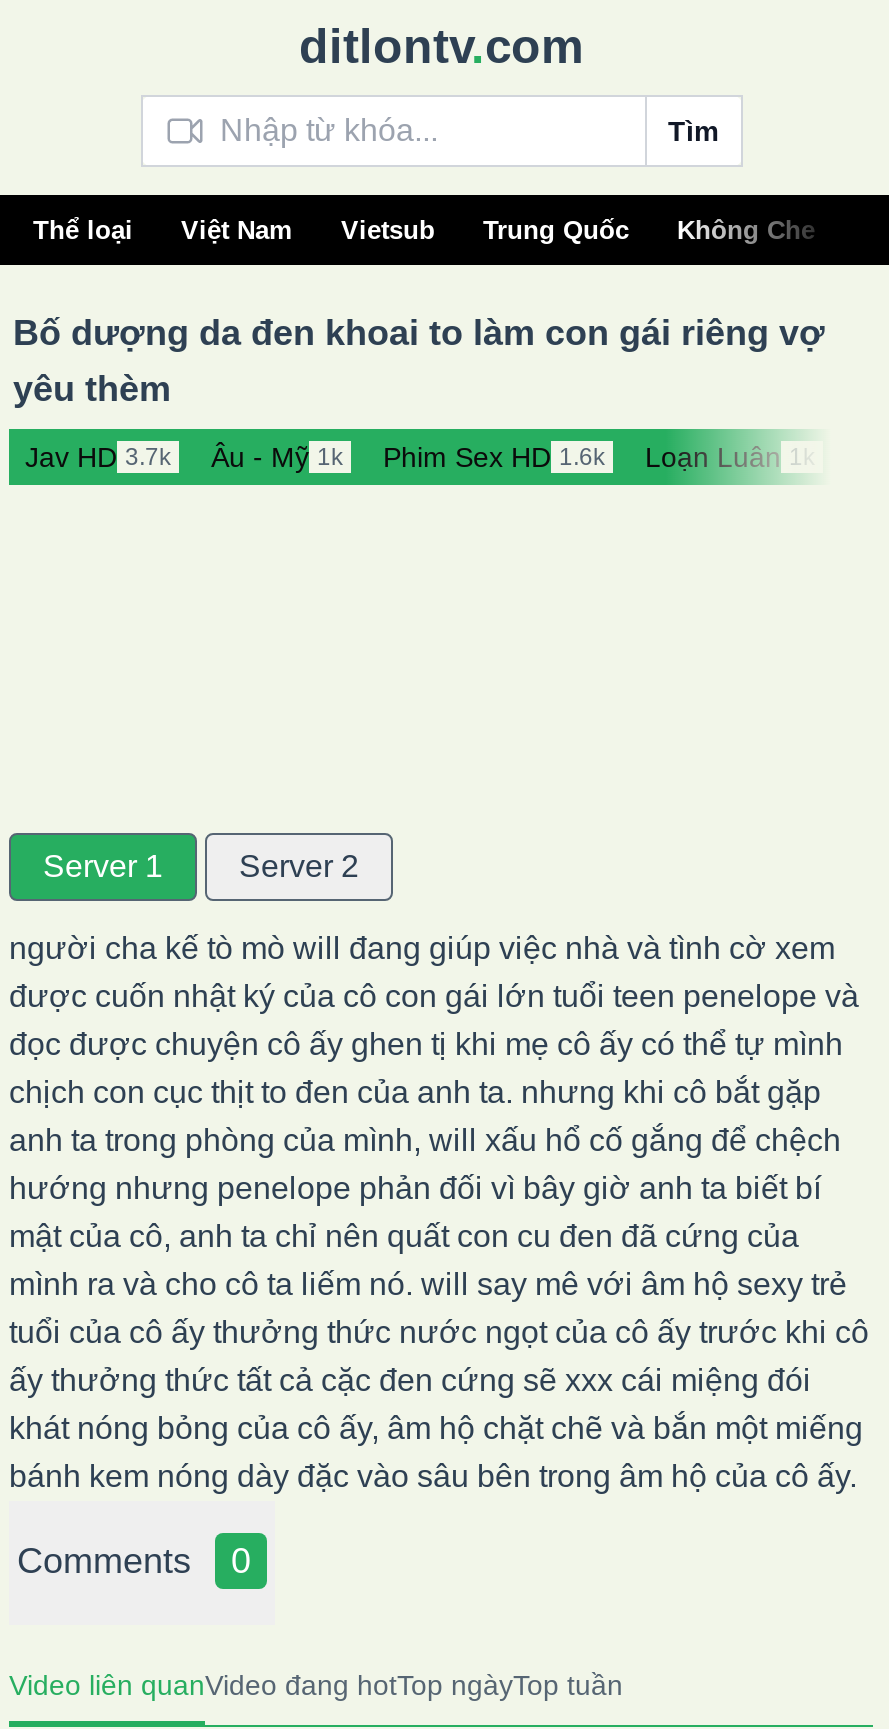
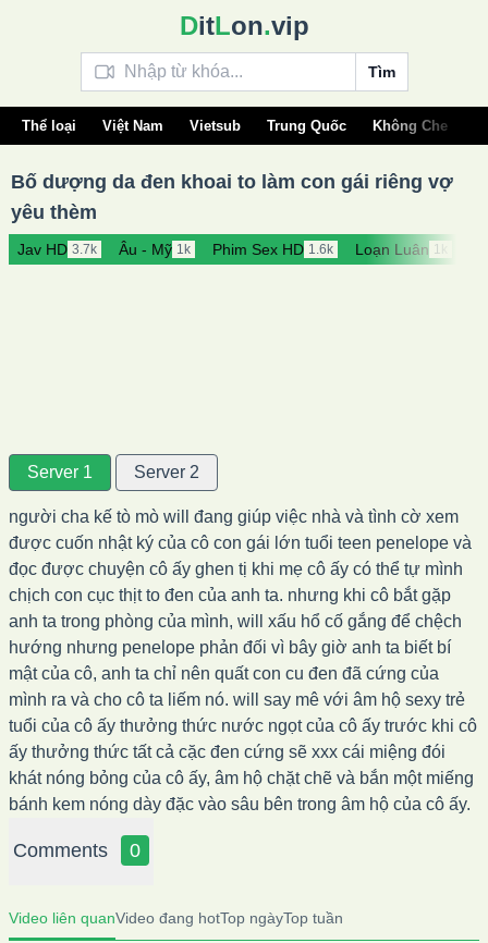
[299,19,583,73] ditlontv.com -> [179,11,309,40] DitLon.vip

